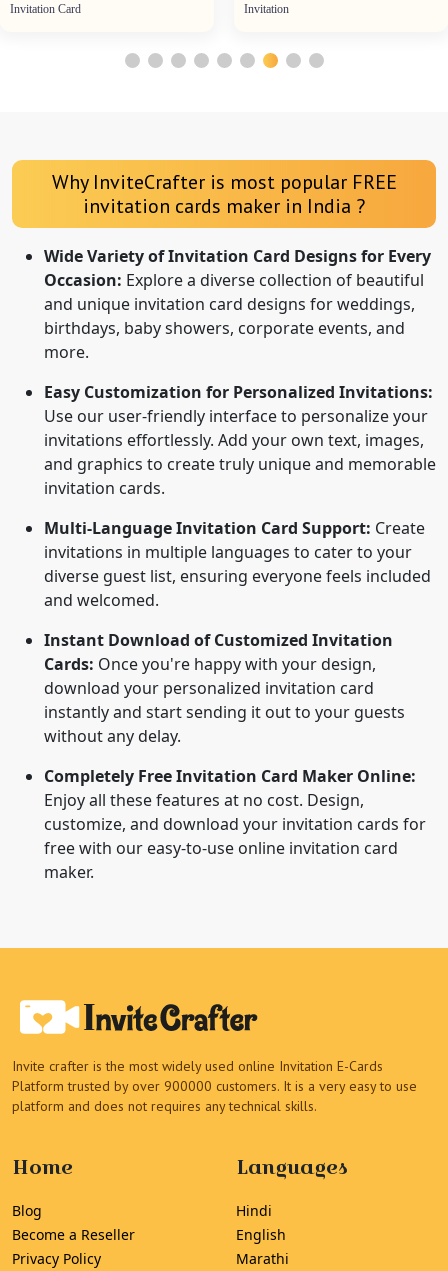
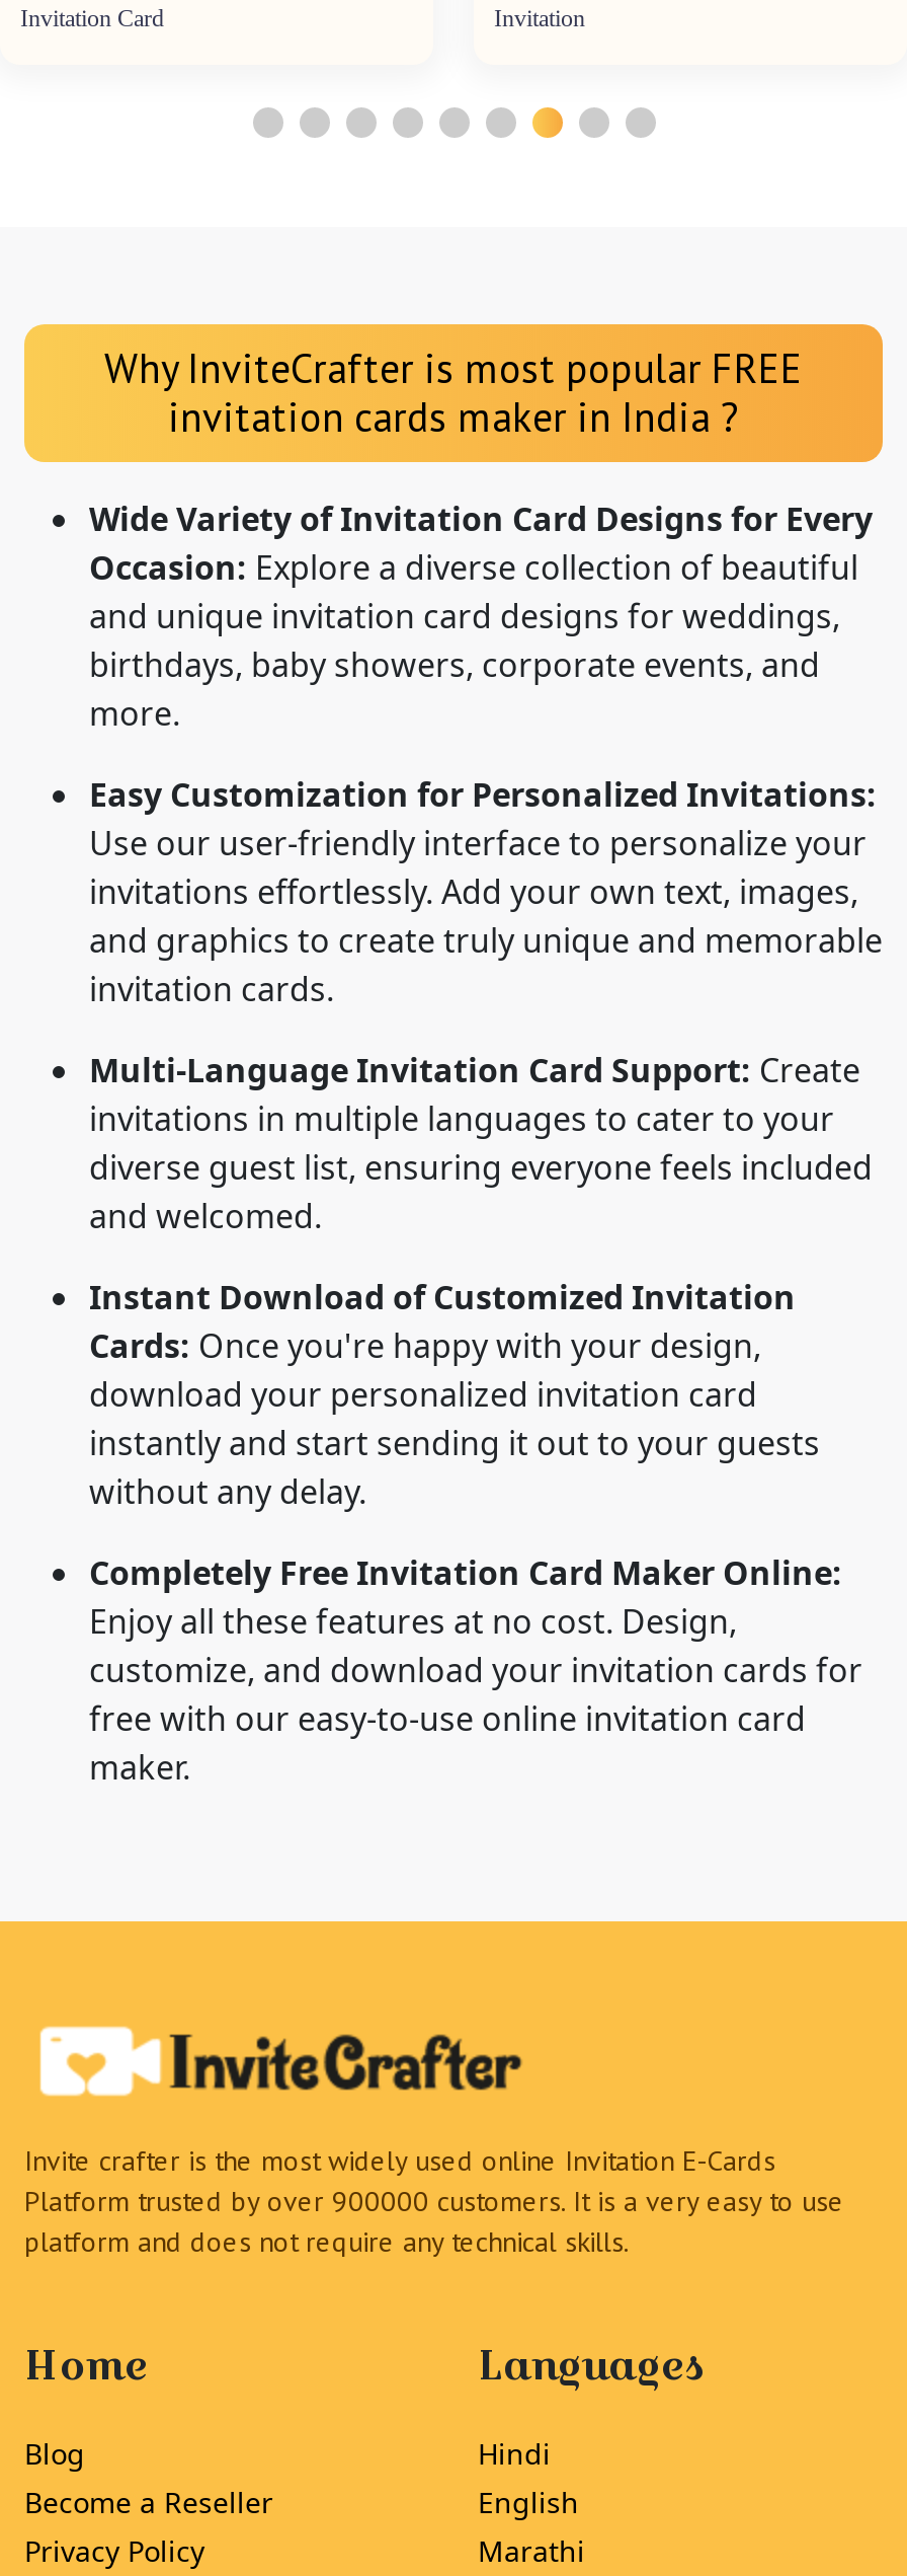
[12,1097,317,1115] platform and does not requires any technical skills. -> [24,2223,630,2260] platform and does not require any technical skills.

